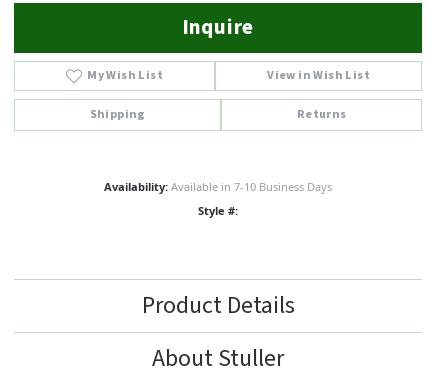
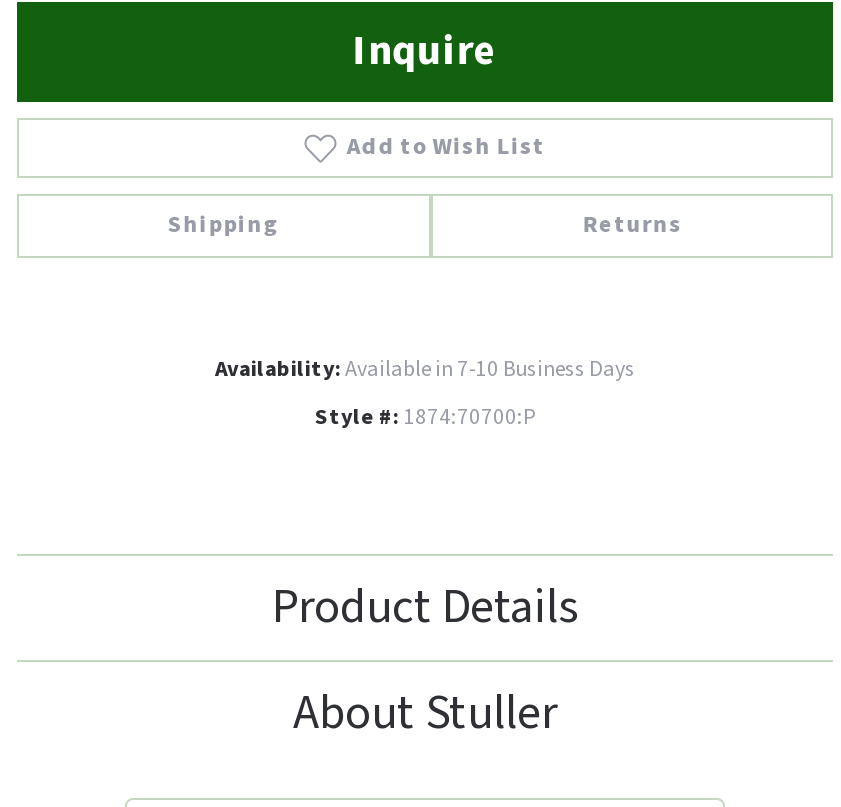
[87,67,370,84] My Wish List | View in Wish List -> [347,131,546,165] Add to Wish List
[198,203,238,218] Style #: -> [315,403,535,433] Style #: 1874:70700:P

